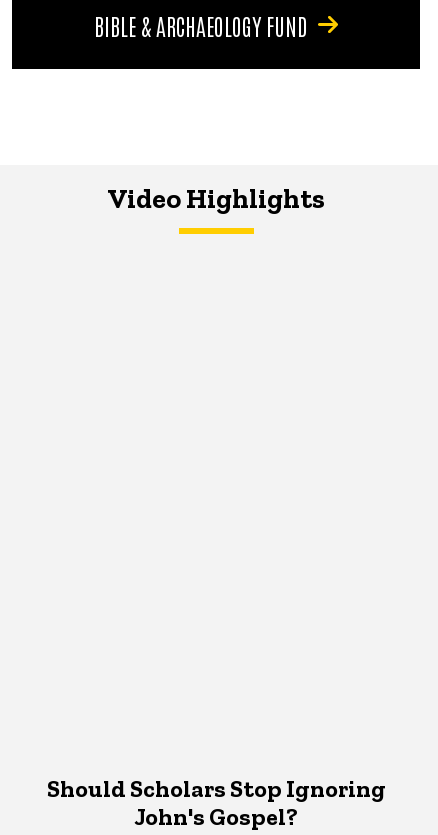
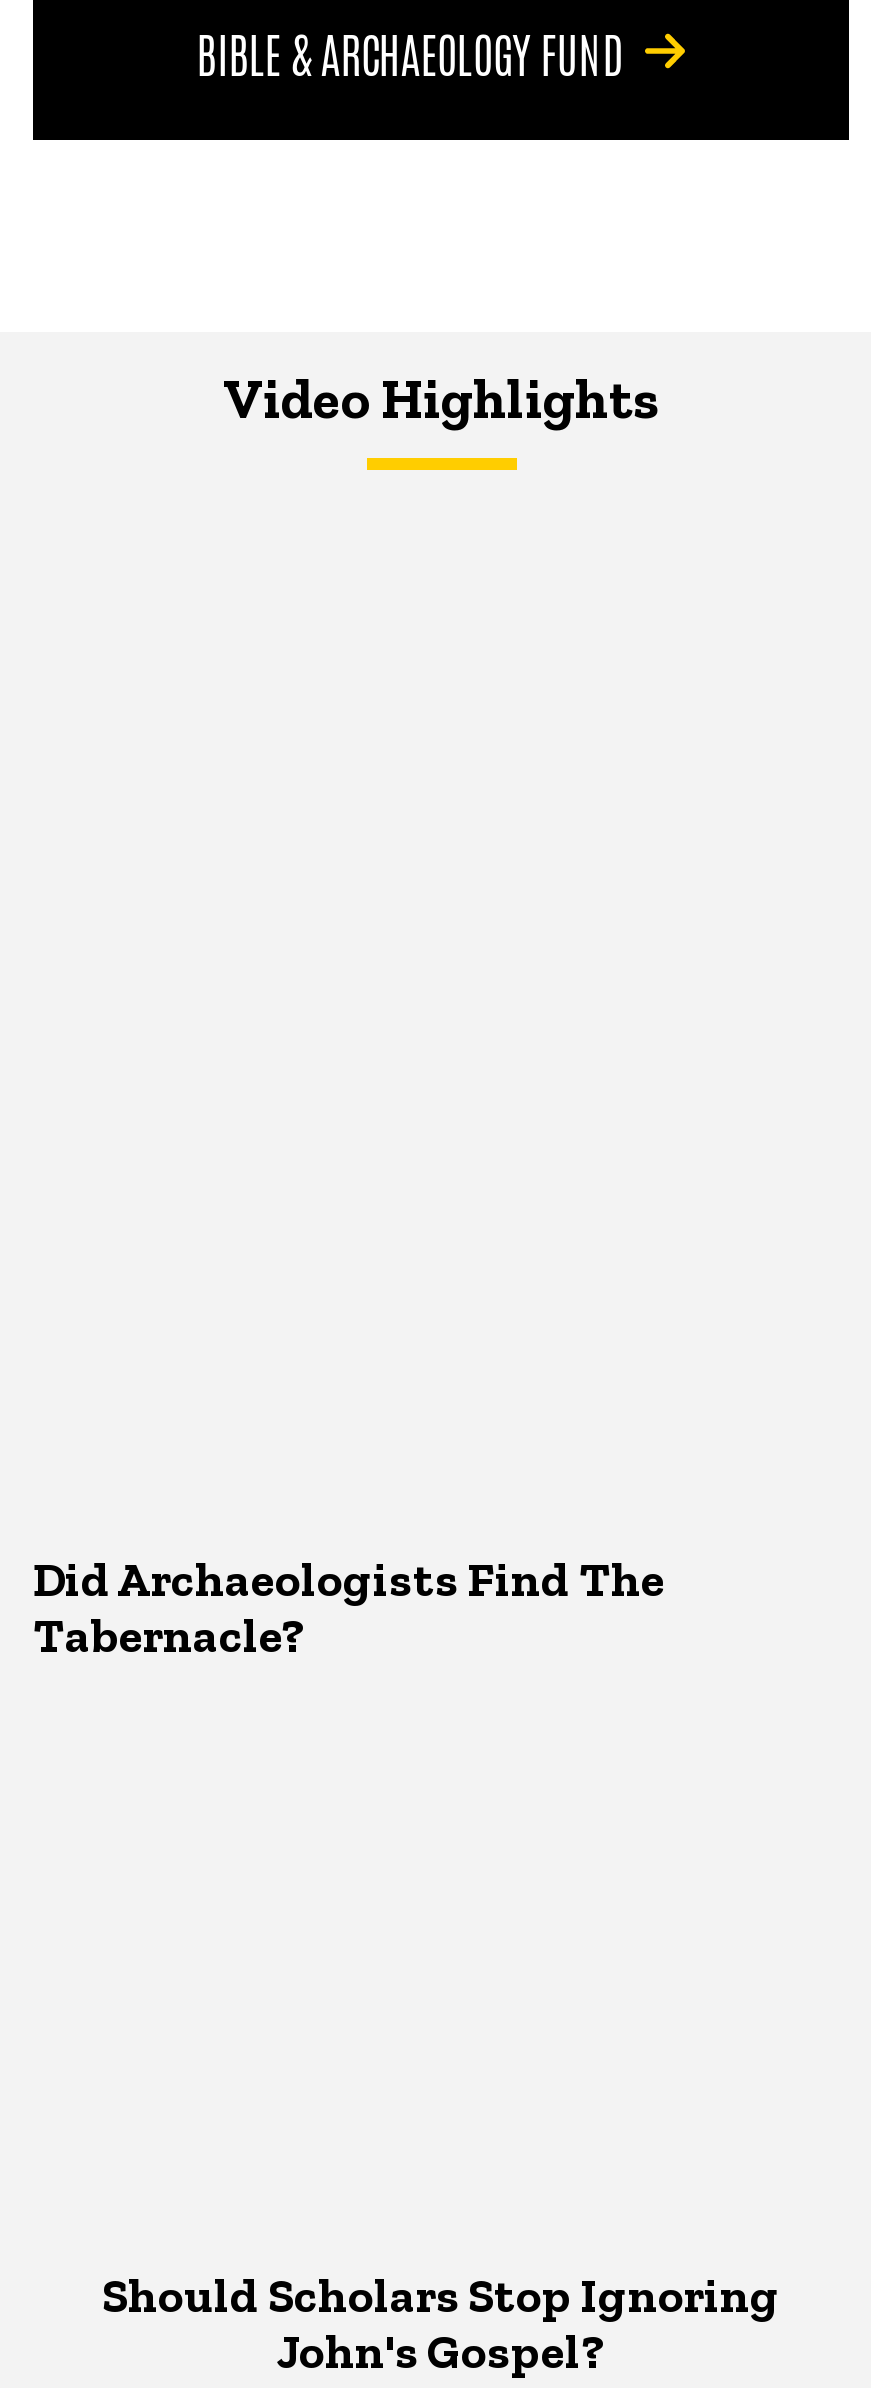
none -> [33,1550,665,1664] Did Archaeologists Find The | Tabernacle?

